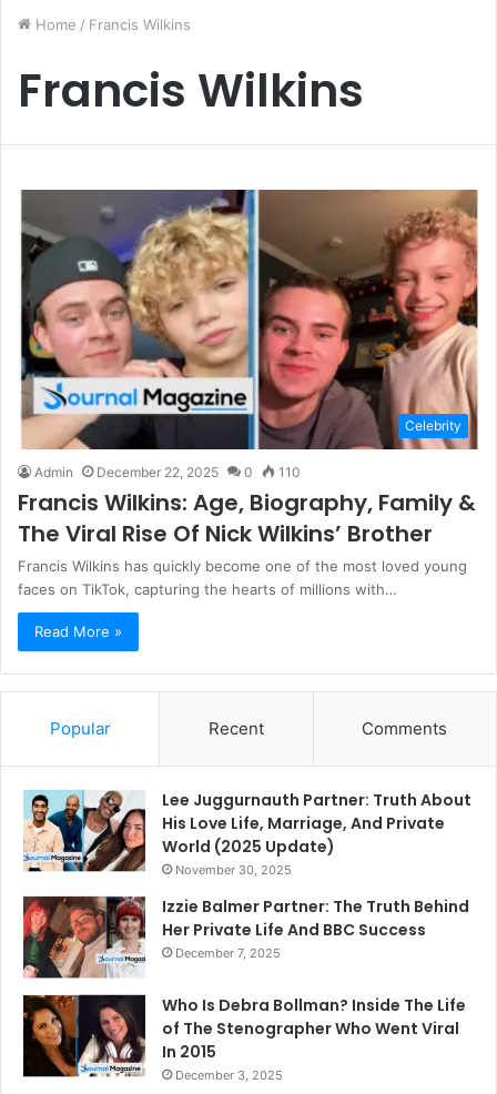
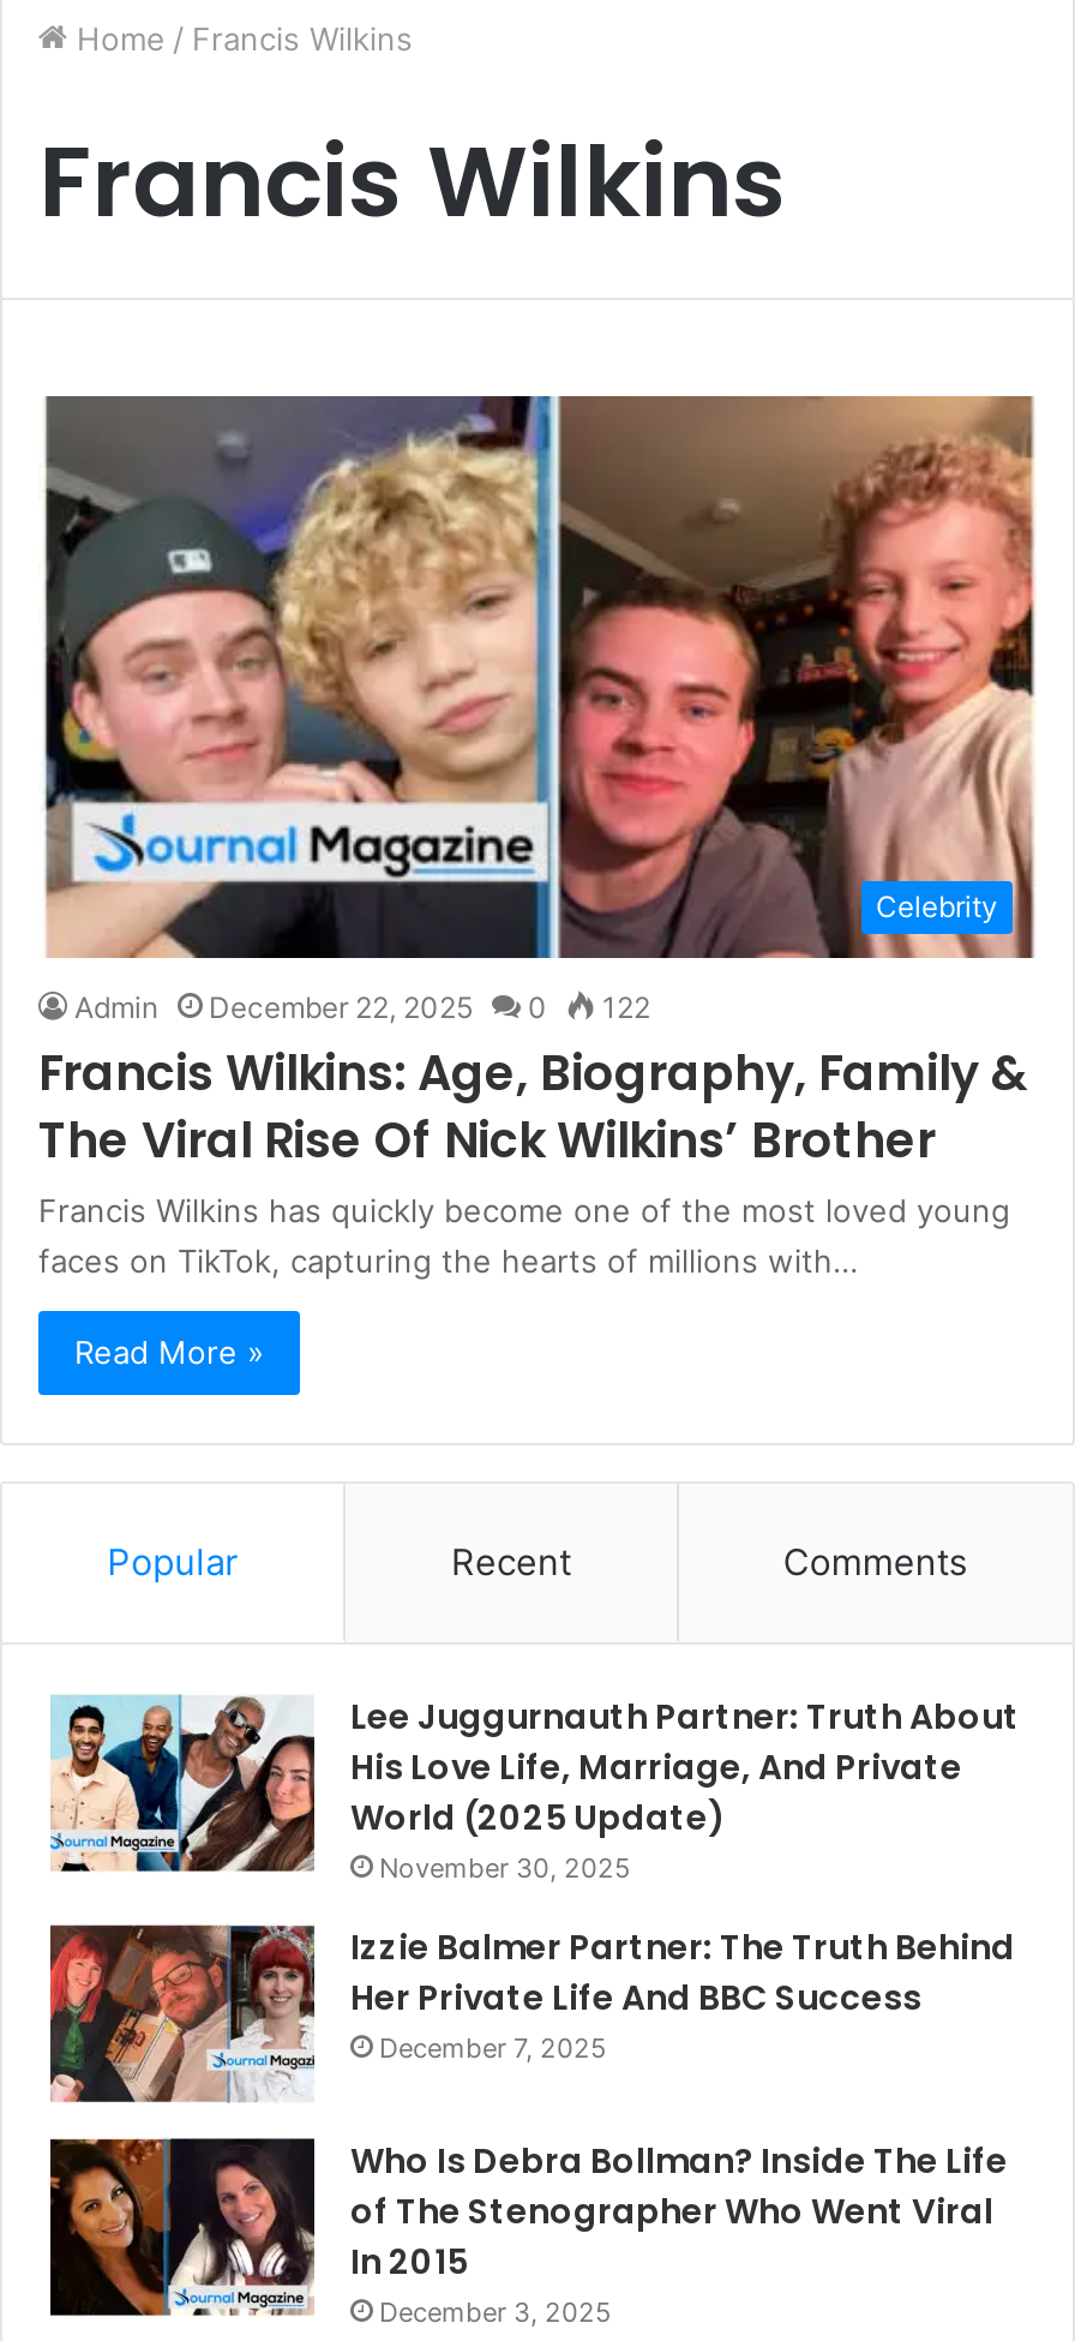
[34,464,301,481] Admin December 22, 2025 0 110 -> [74,990,650,1026] Admin December 22, 2025 0 122

